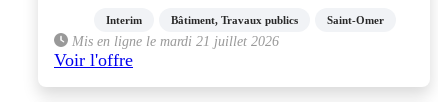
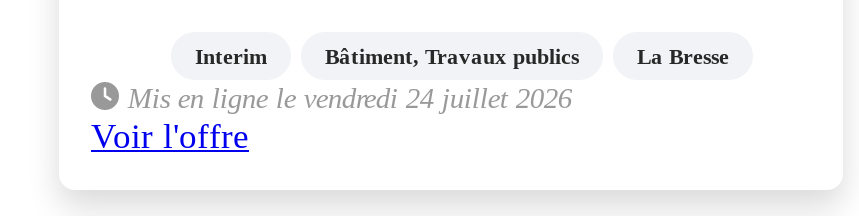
[68,14,384,49] Saint-Omer | Mis en ligne le mardi 21 juillet 2026 -> [120,43,729,113] La Bresse | Mis en ligne le vendredi 24 juillet 2026

